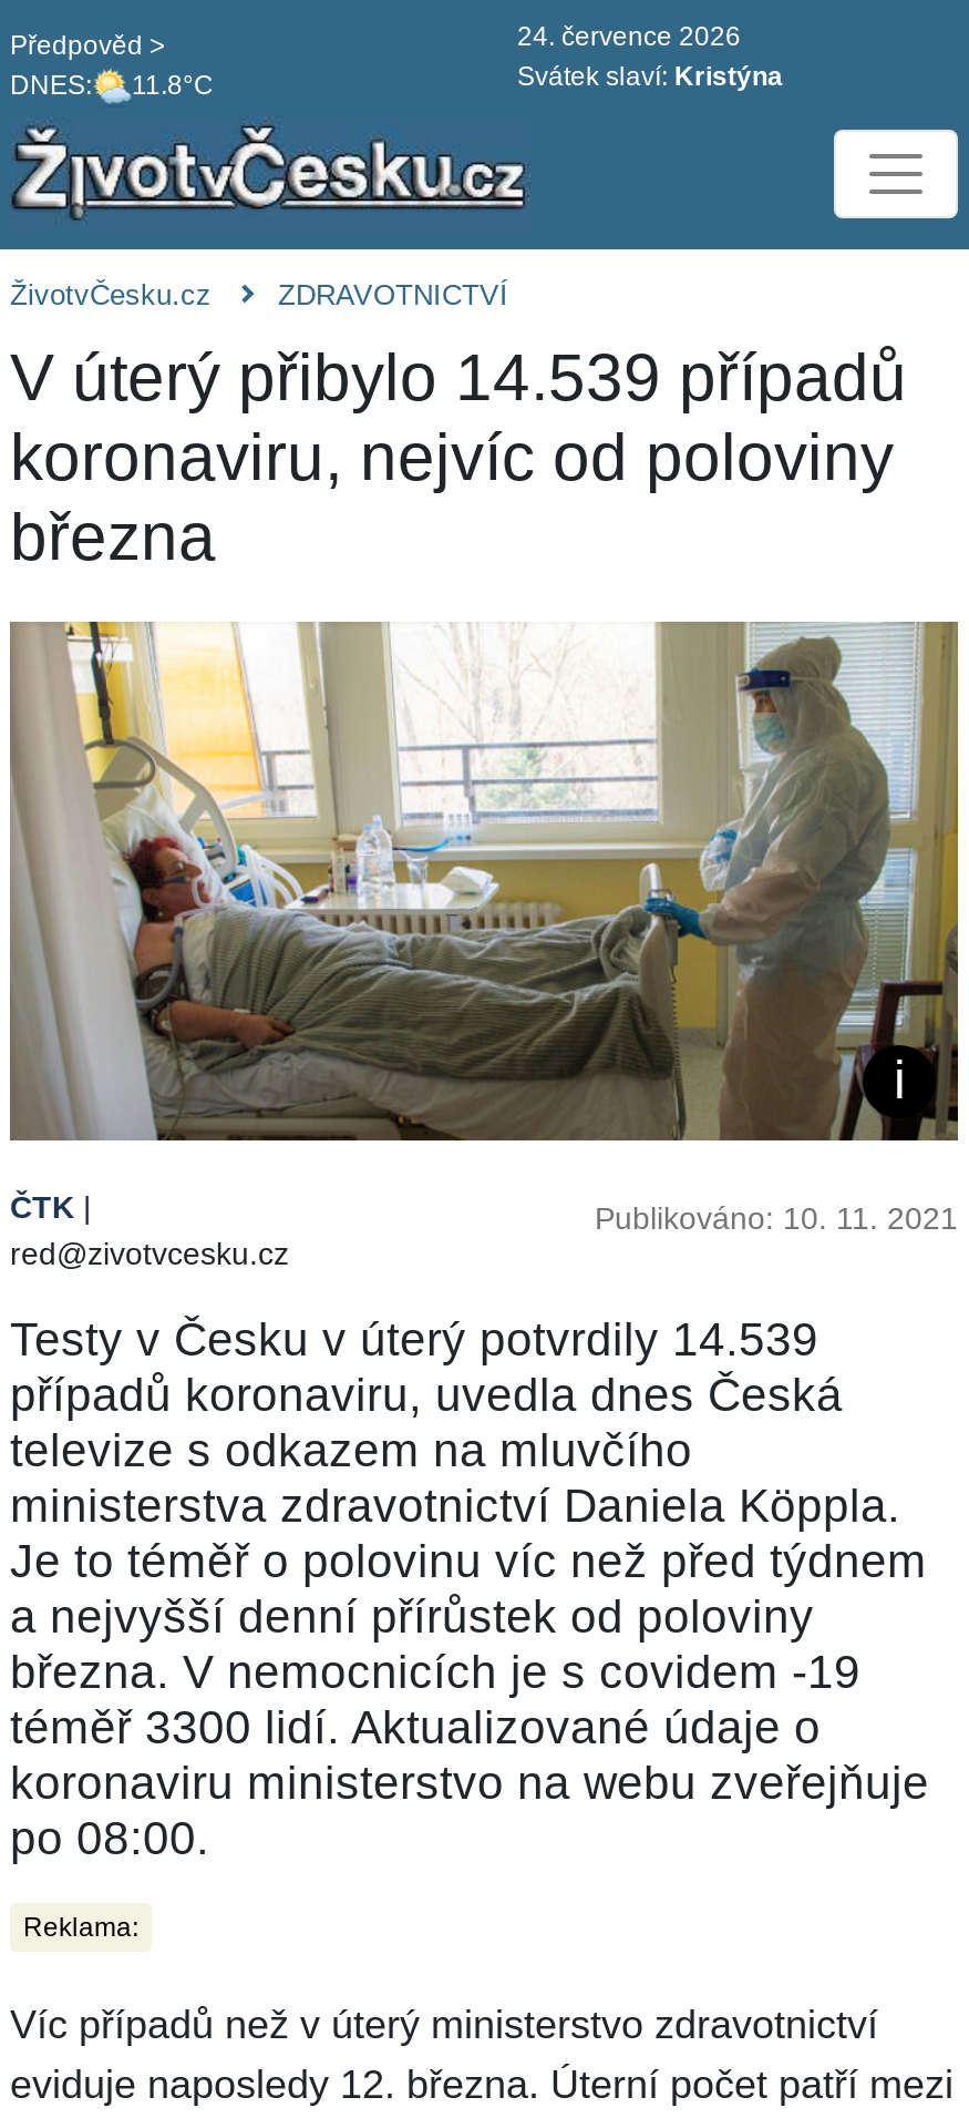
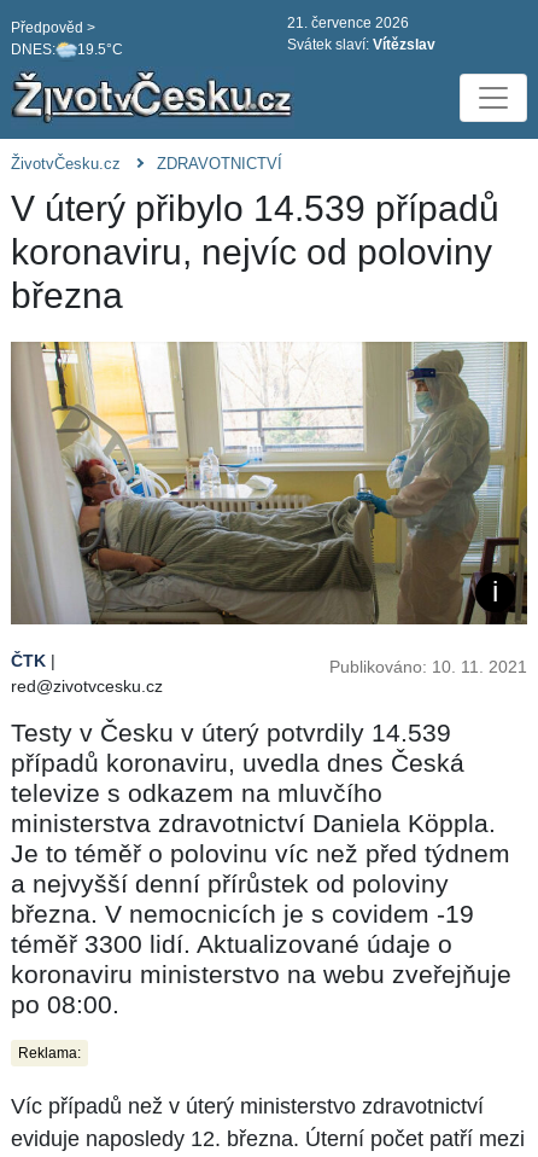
[517,21,741,52] 24. července 2026 -> [287,14,409,31] 21. července 2026
[10,71,214,102] DNES: 11.8°C -> [11,42,123,58] DNES: 19.5°C
[517,61,783,92] Svátek slaví: Kristýna -> [287,36,435,53] Svátek slaví: Vítězslav

